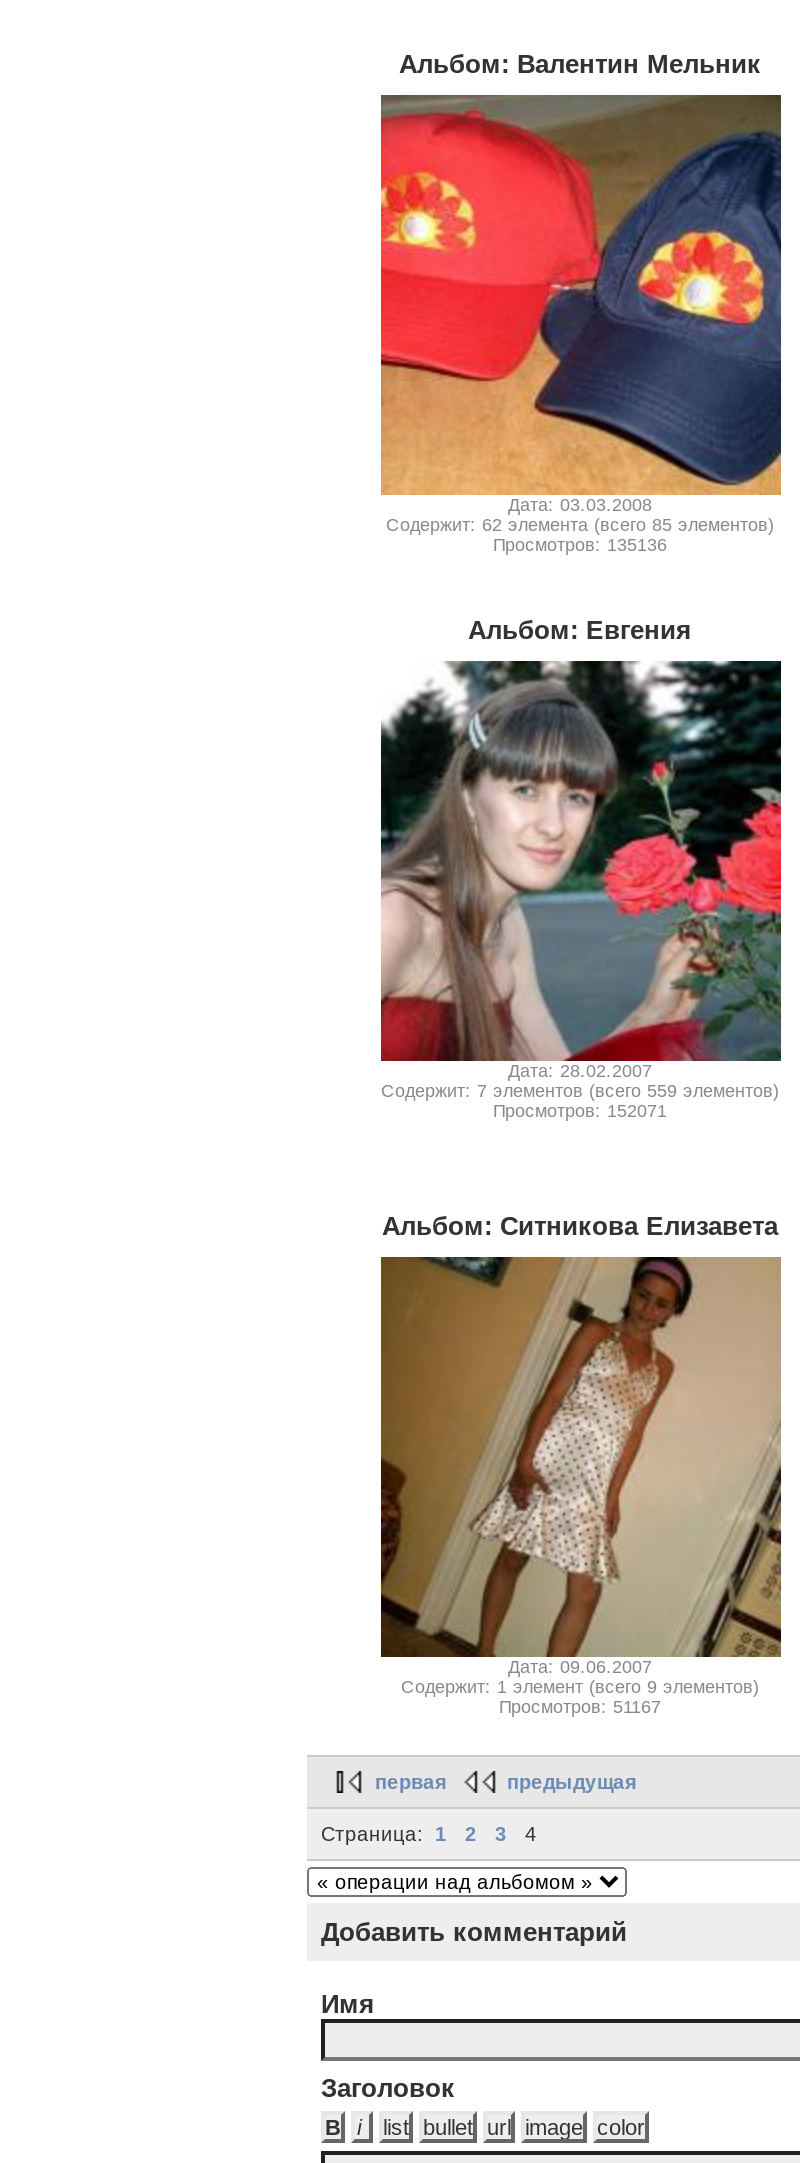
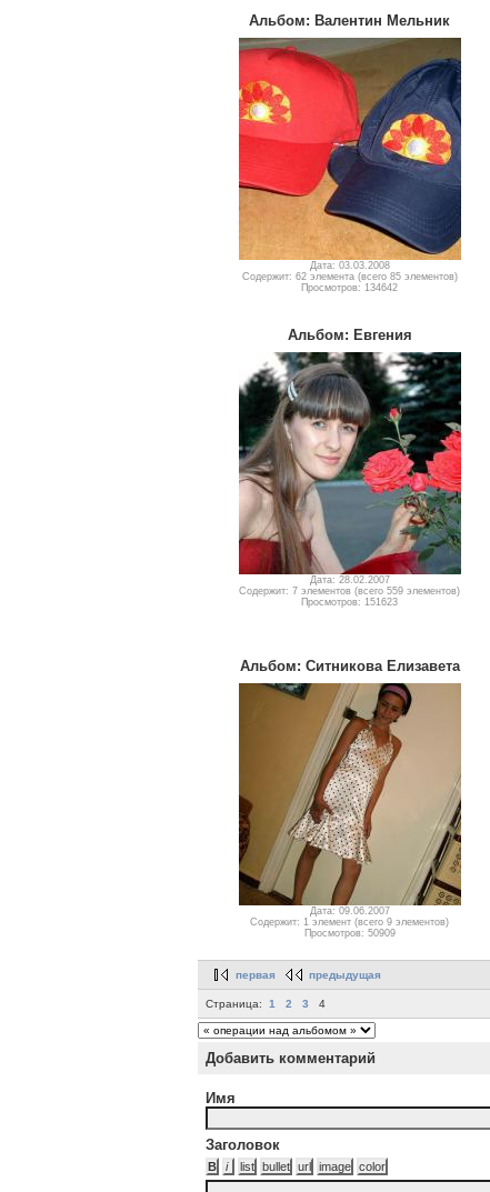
[493,534,667,554] Просмотров: 135136 -> [301,282,398,293] Просмотров: 134642
[493,1100,667,1120] Просмотров: 152071 -> [301,596,398,607] Просмотров: 151623
[499,1696,661,1716] Просмотров: 51167 -> [304,927,395,938] Просмотров: 50909

